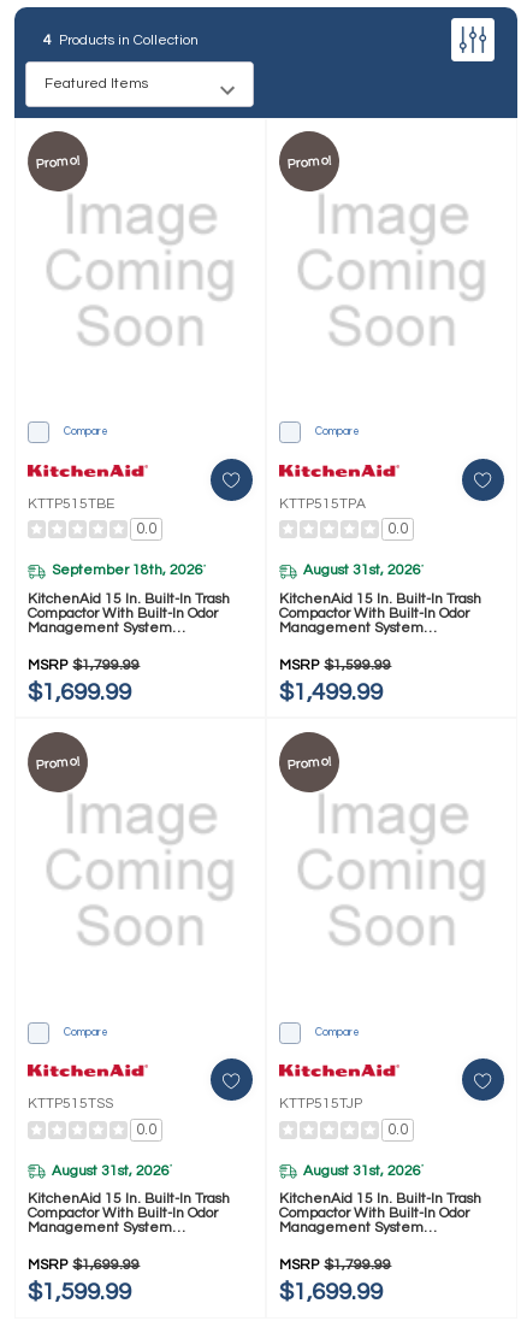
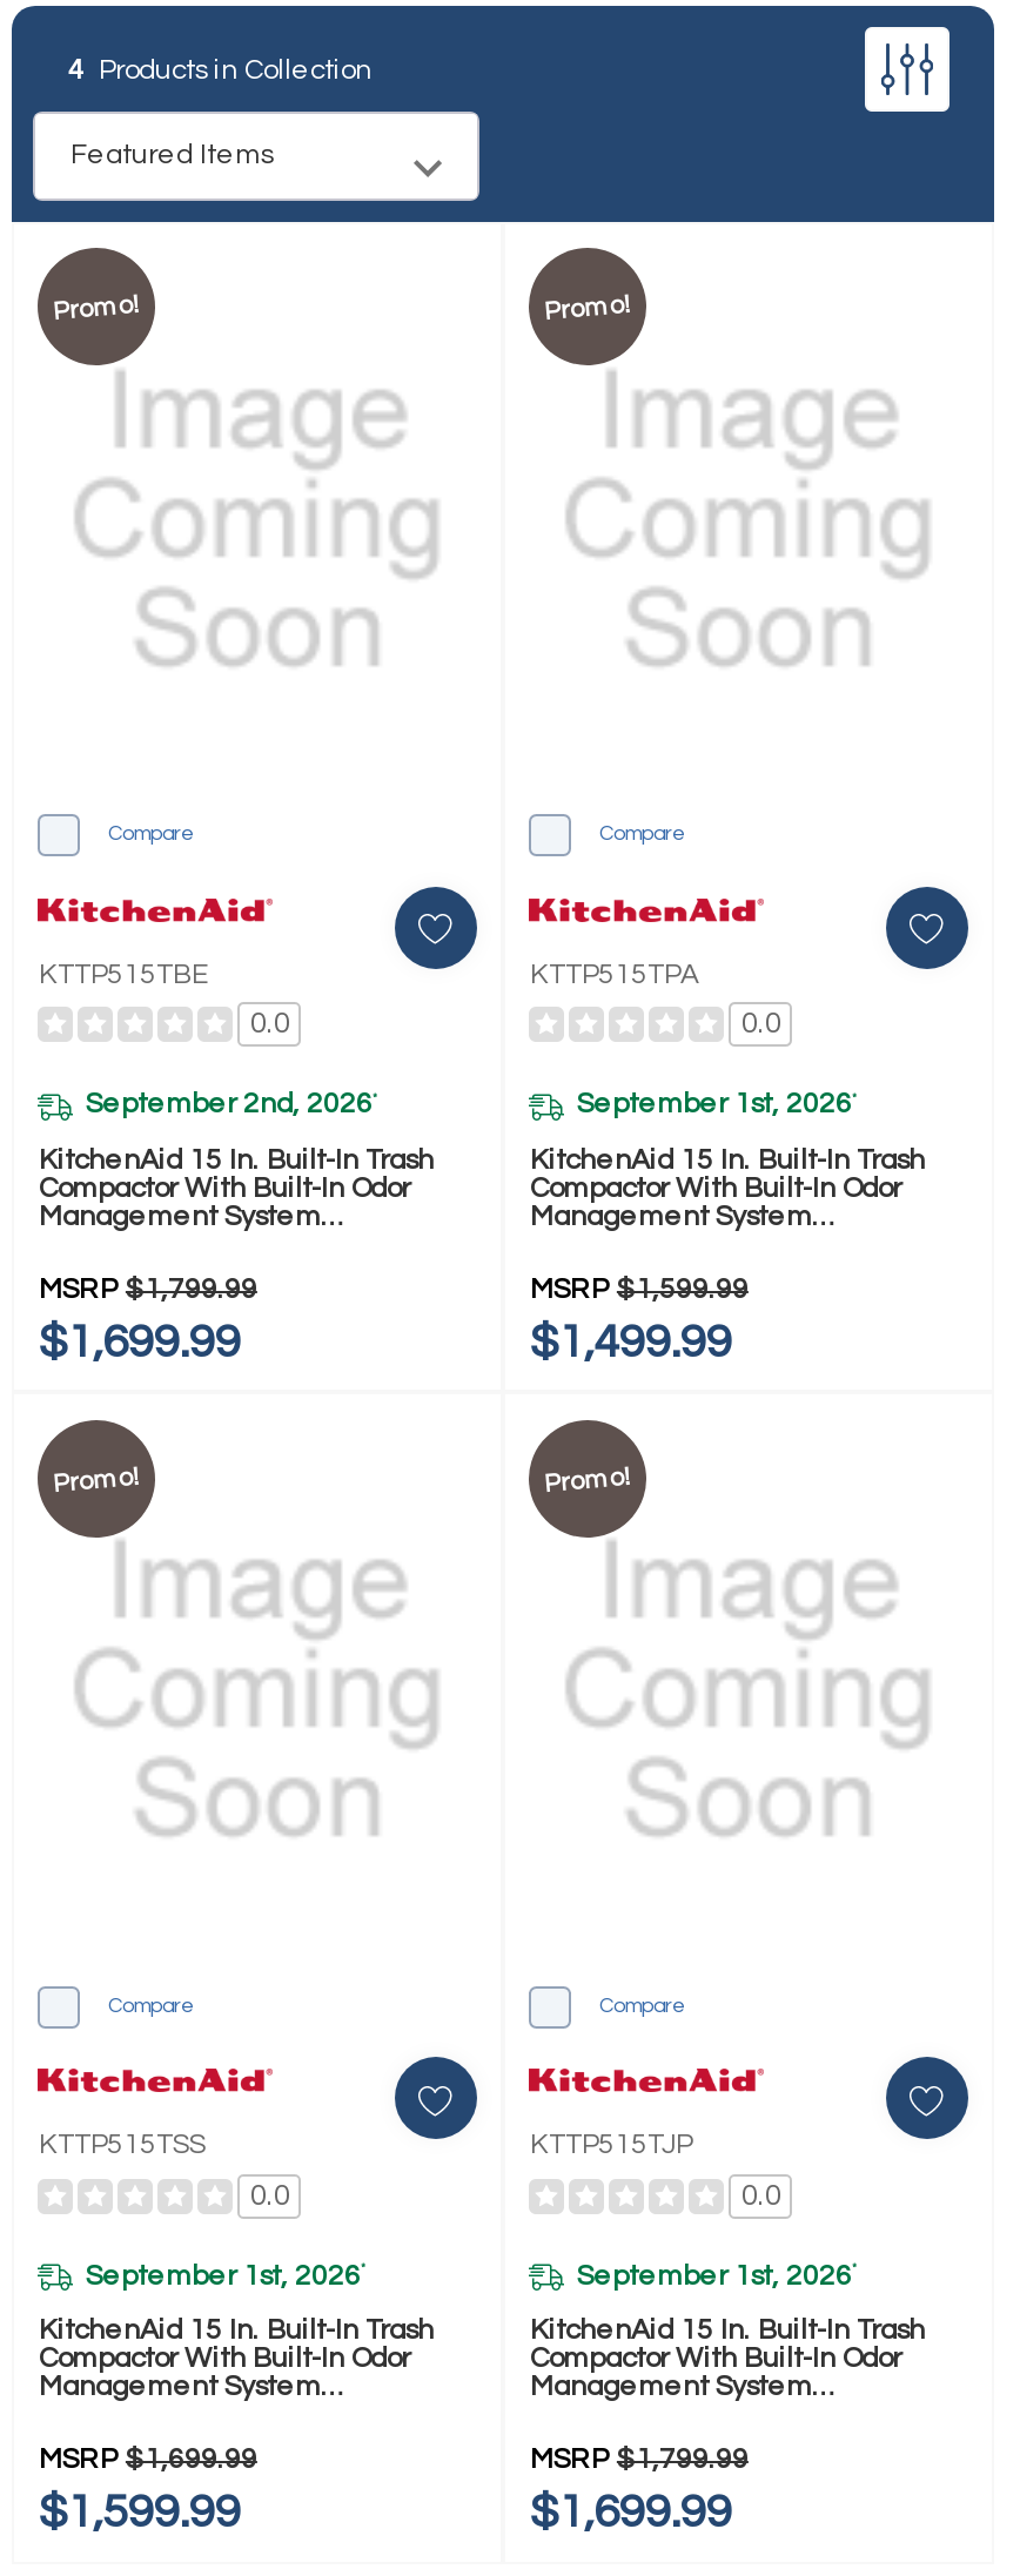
[52,563,204,578] September 18th, 2026 -> [86,1090,372,1120] September 2nd, 2026
[304,563,422,578] August 31st, 2026 -> [577,1090,852,1120] September 1st, 2026
[52,1163,170,1179] August 31st, 2026 -> [86,2260,361,2291] September 1st, 2026
[304,1163,422,1179] August 31st, 2026 -> [577,2260,852,2291] September 1st, 2026

